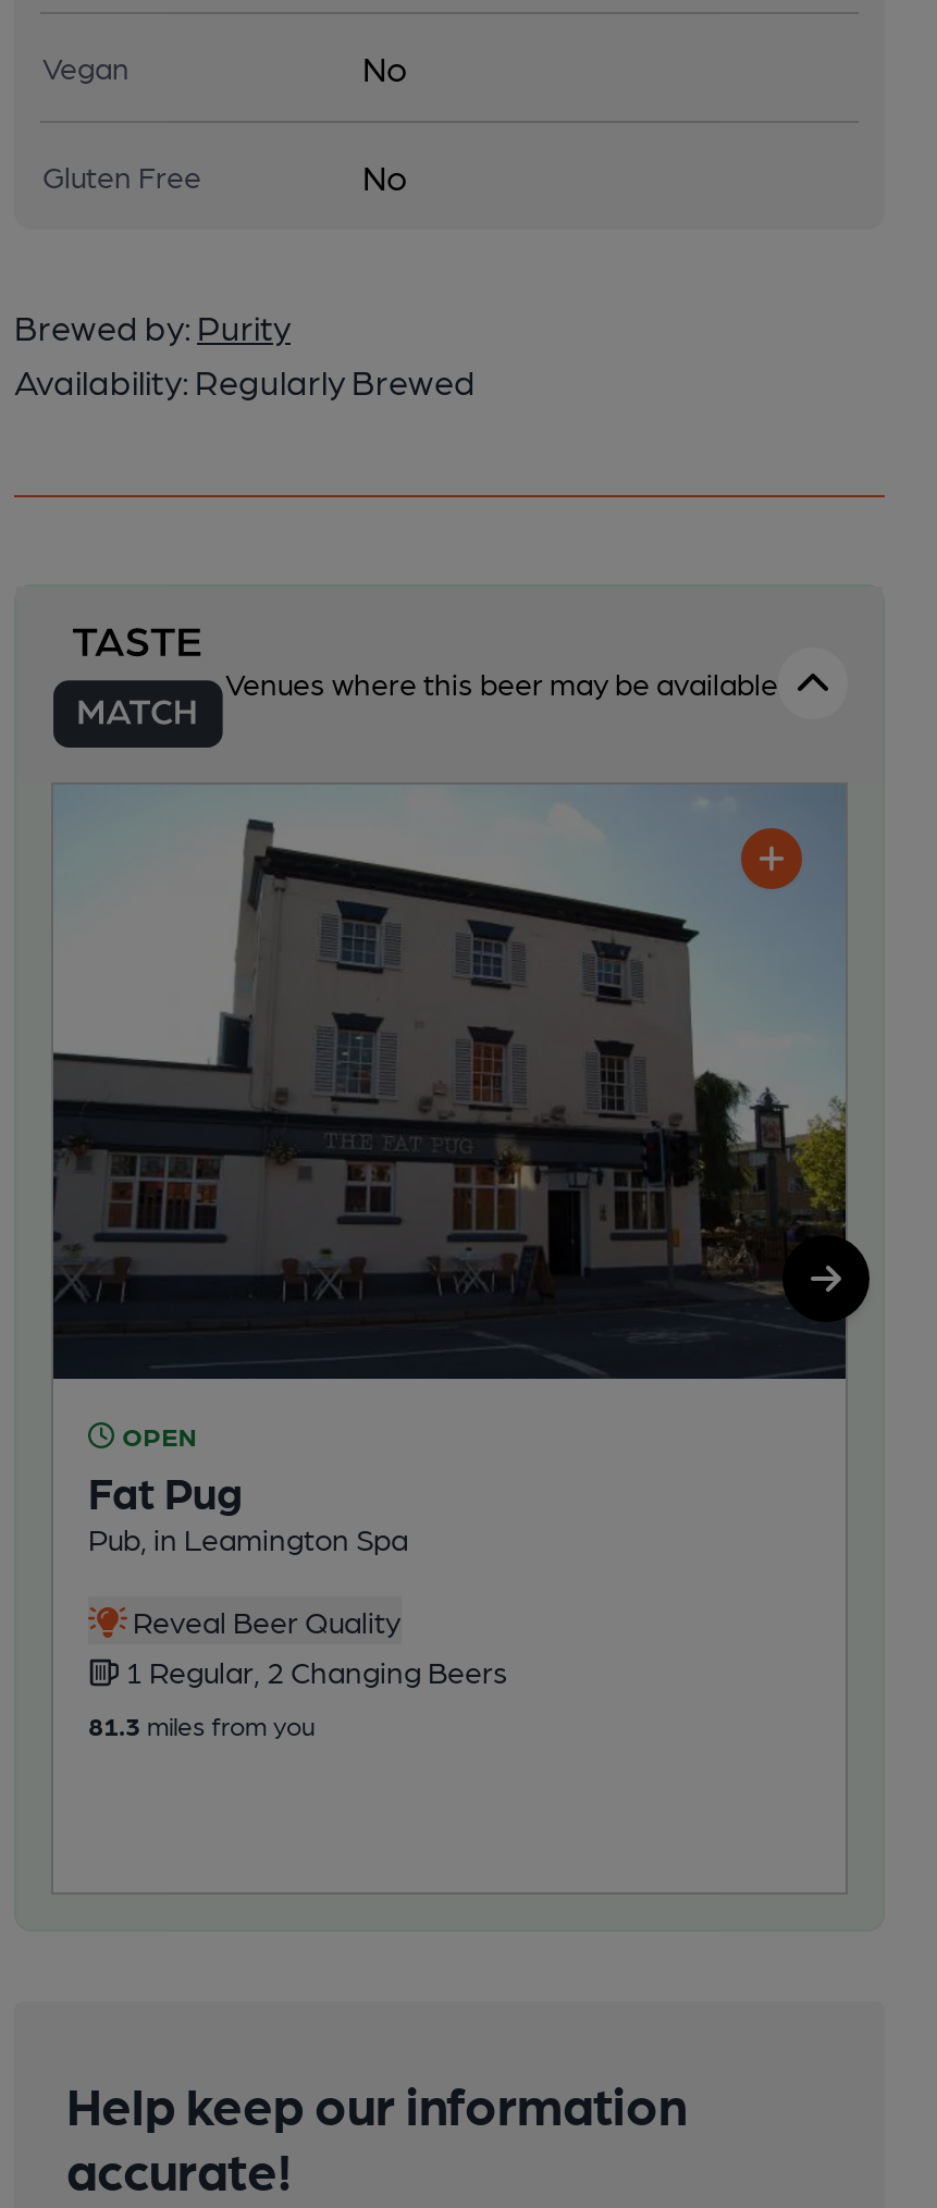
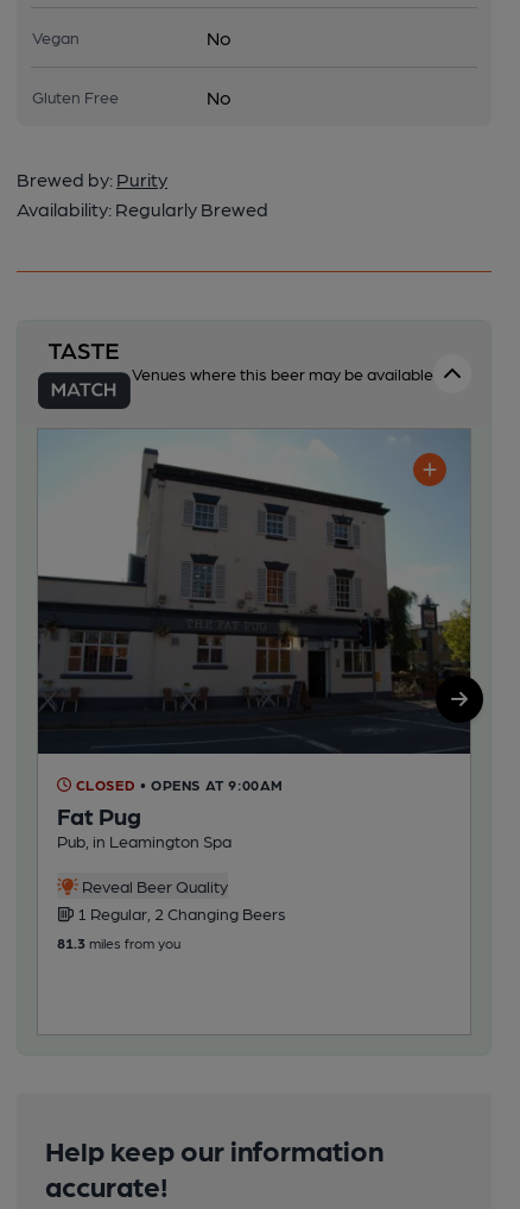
[114,1420,197,1450] OPEN -> [71,776,284,793] CLOSED • OPENS AT 9:00AM

